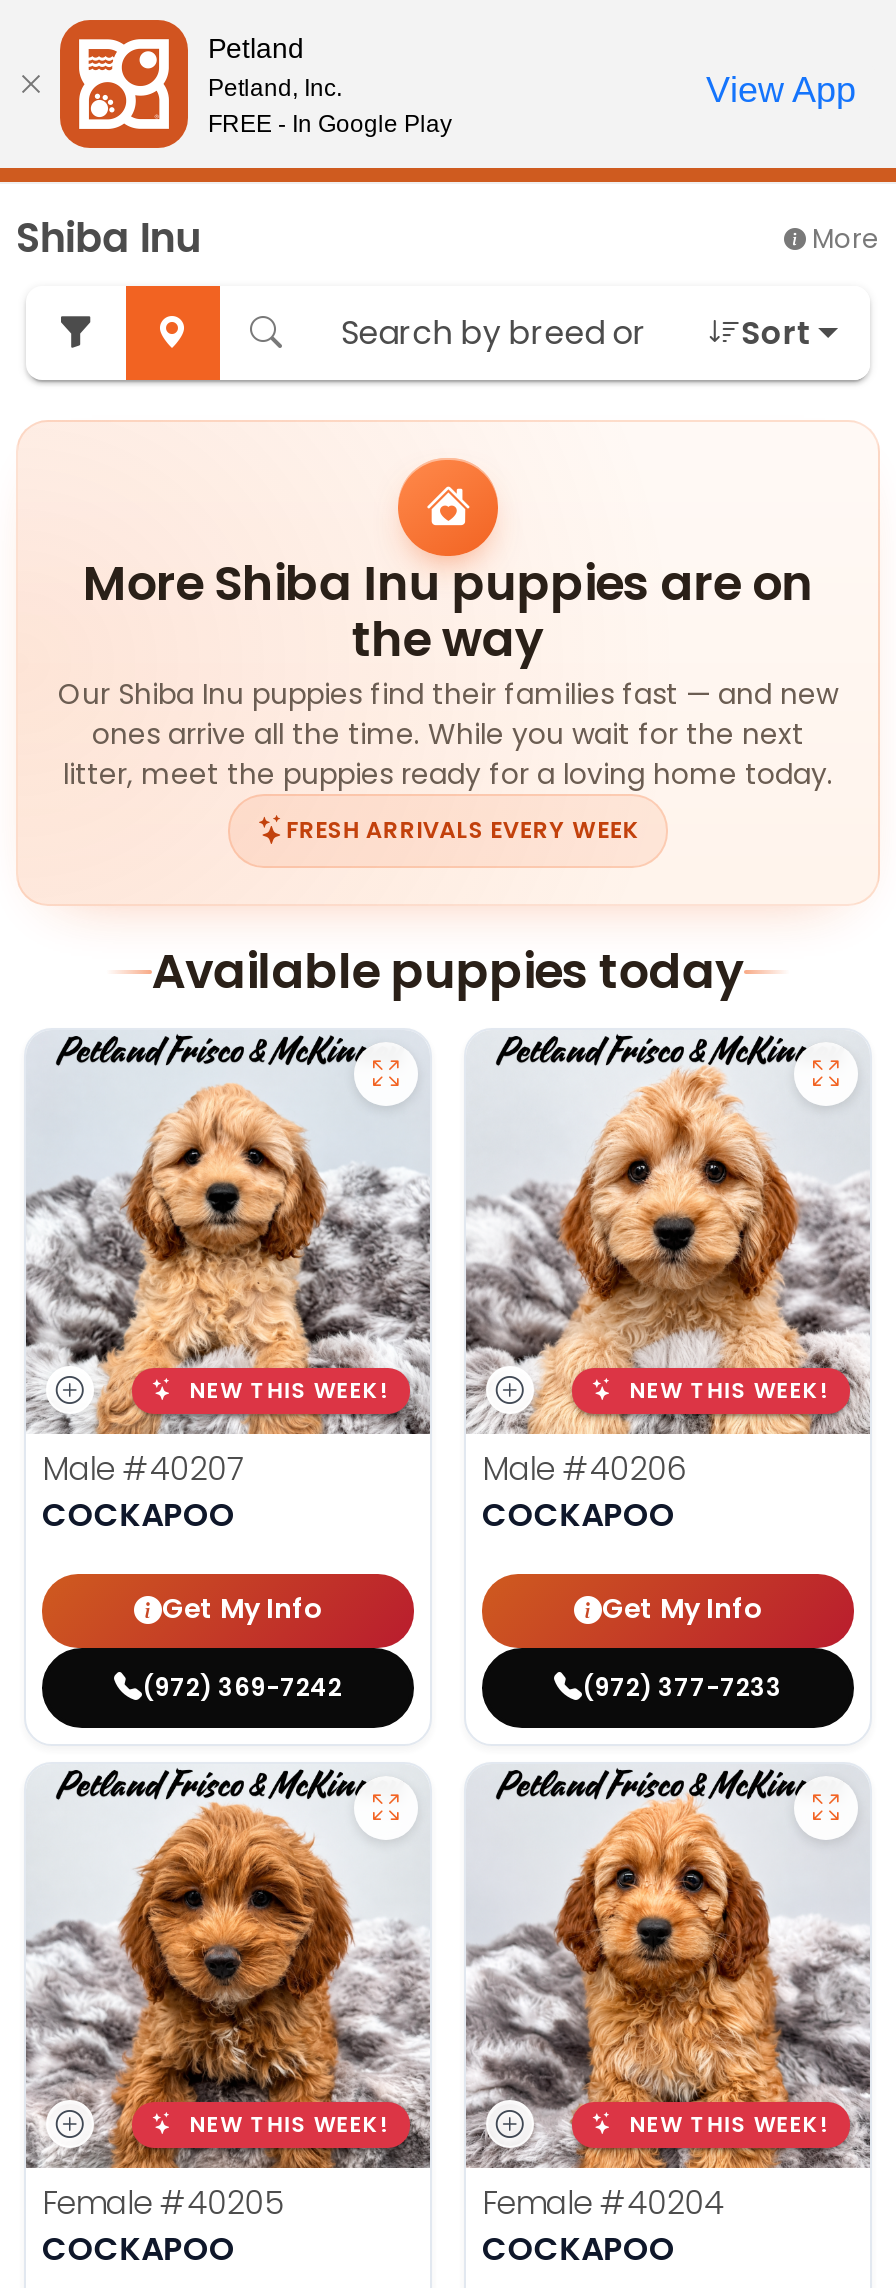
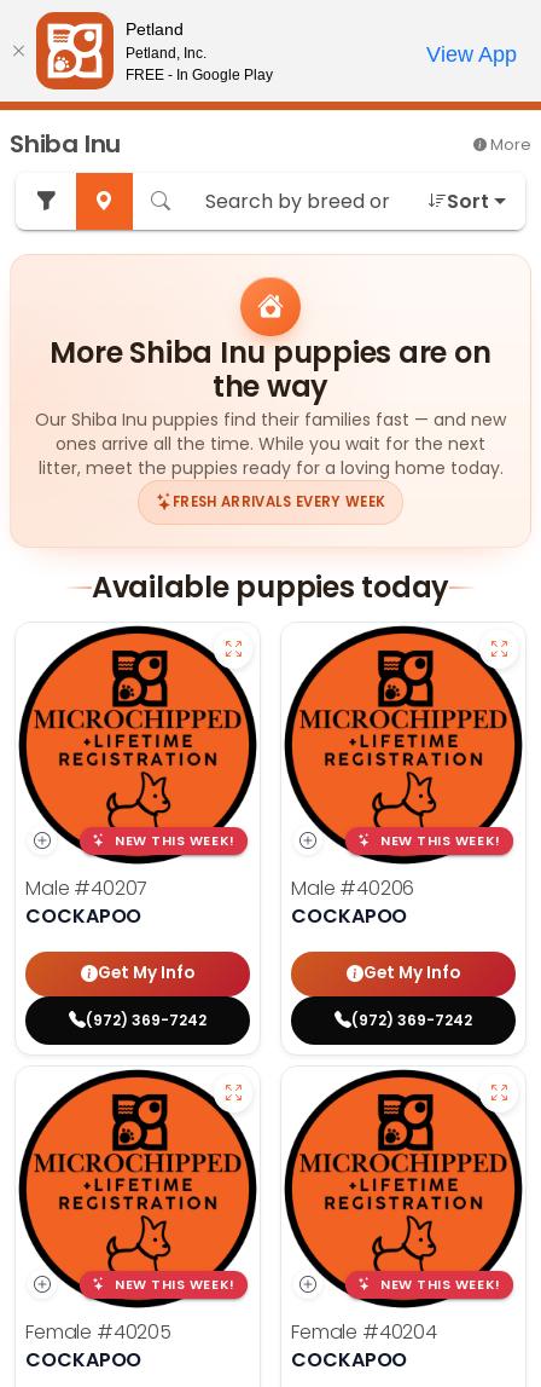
[24,1032,432,1436] [image] -> [16,625,260,867] [image]
[464,1032,872,1436] [image] -> [281,625,525,867] [image]
[582,1670,782,1704] (972) 377-7233 -> [351,1010,472,1030] (972) 369-7242
[24,1766,432,2170] [image] -> [16,1069,260,1311] [image]
[464,1766,872,2170] [image] -> [281,1069,525,1311] [image]

